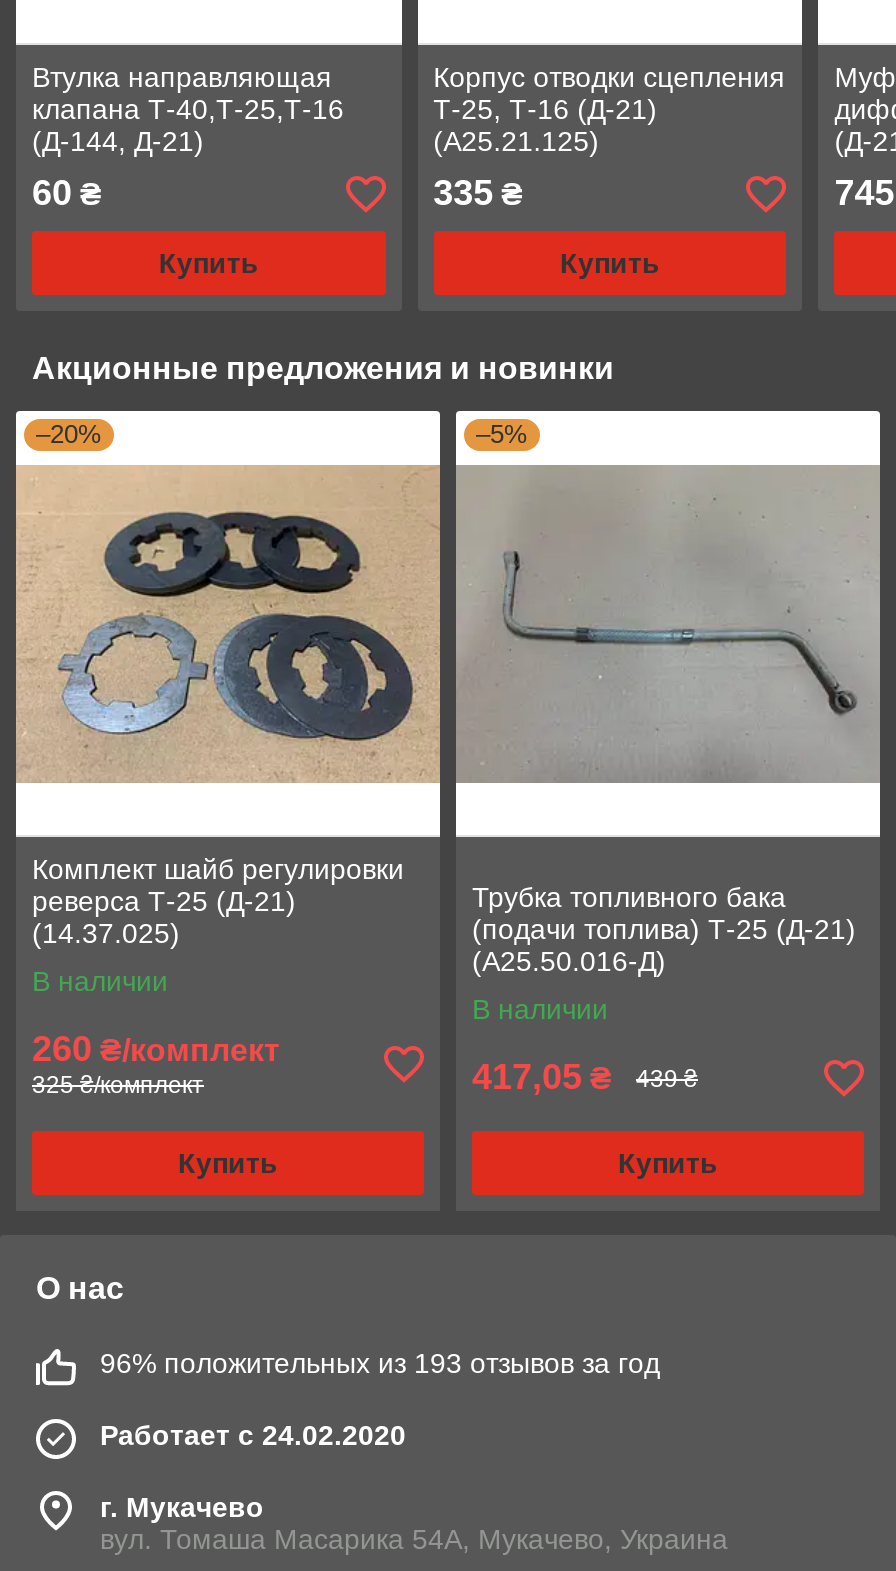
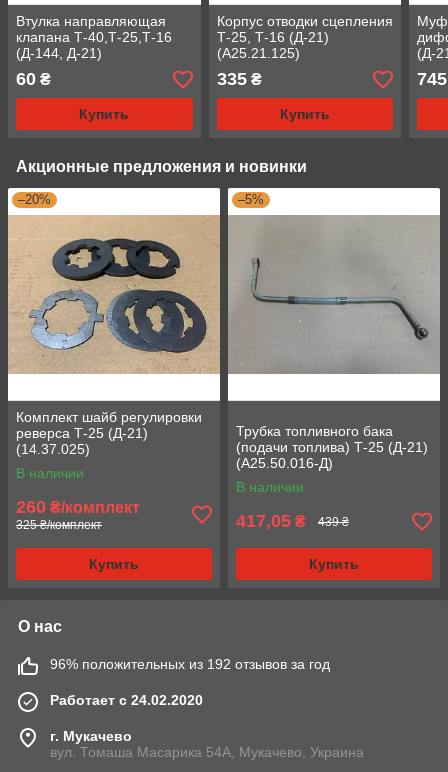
[100,1348,660,1380] 96% положительных из 193 отзывов за год -> [50,656,330,672] 96% положительных из 192 отзывов за год

